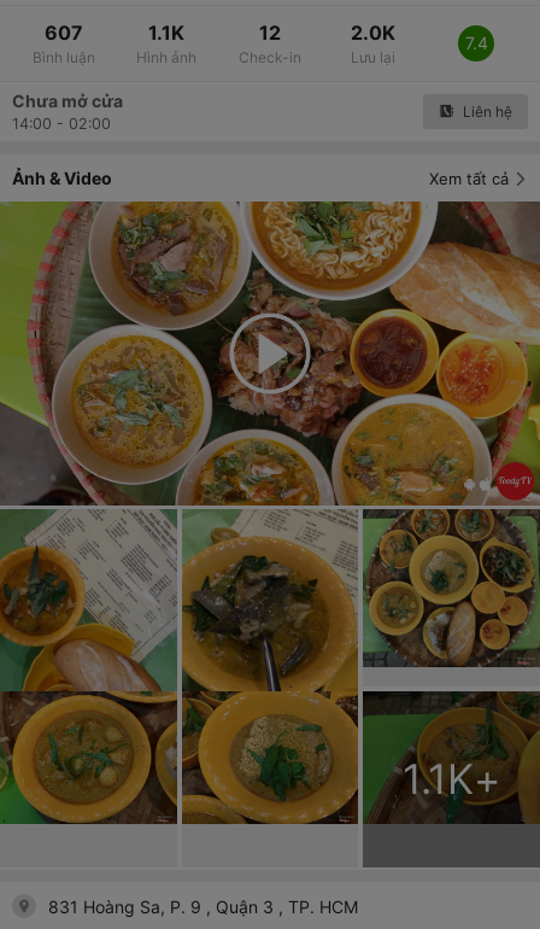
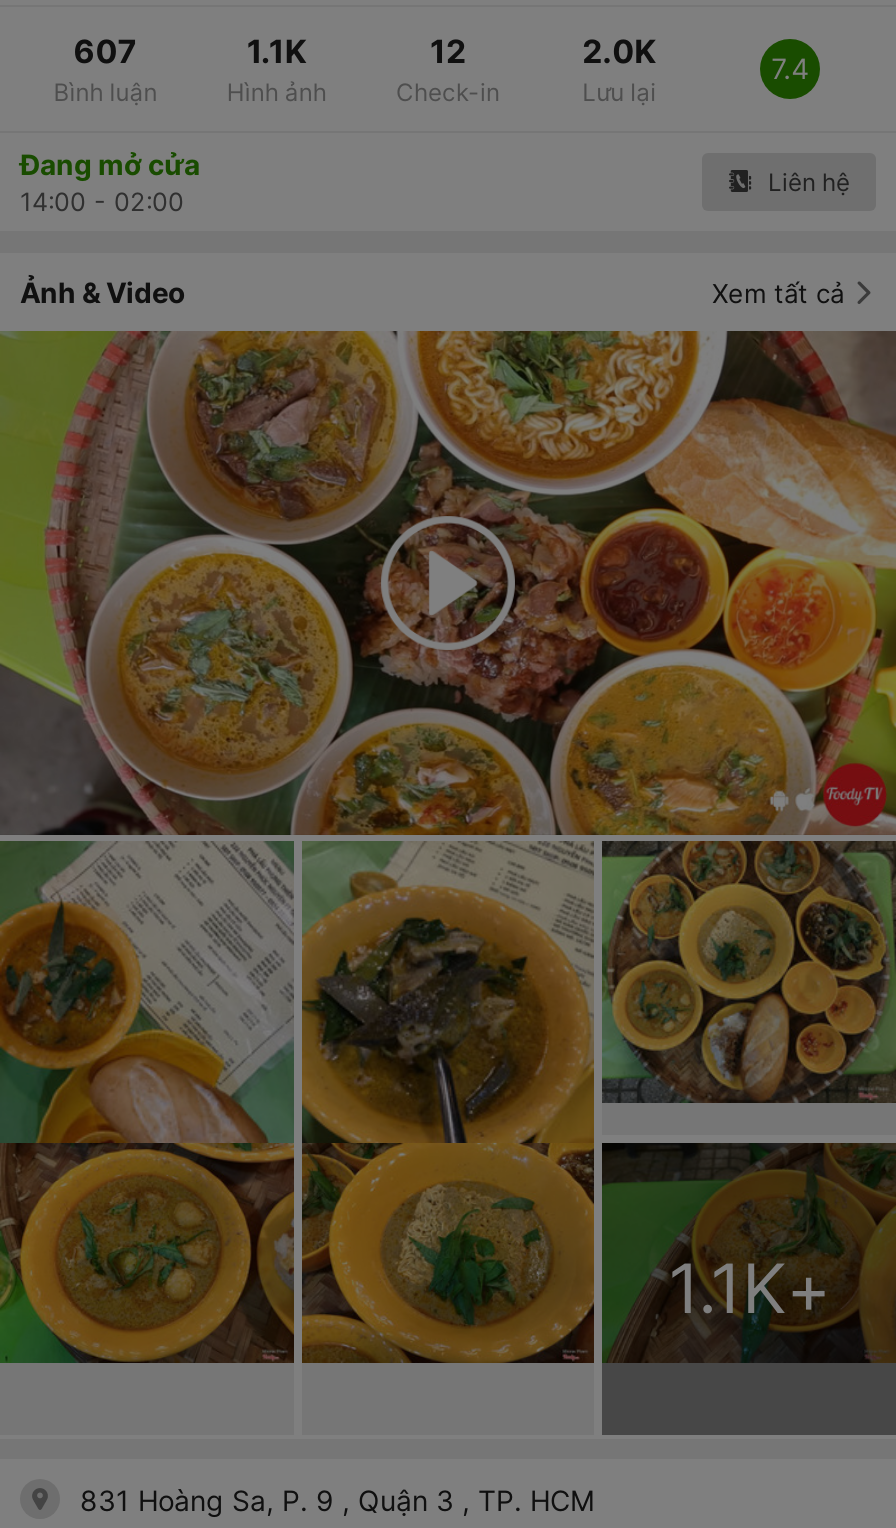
[12,90,123,111] Chưa mở cửa -> [20,147,200,181] Đang mở cửa

